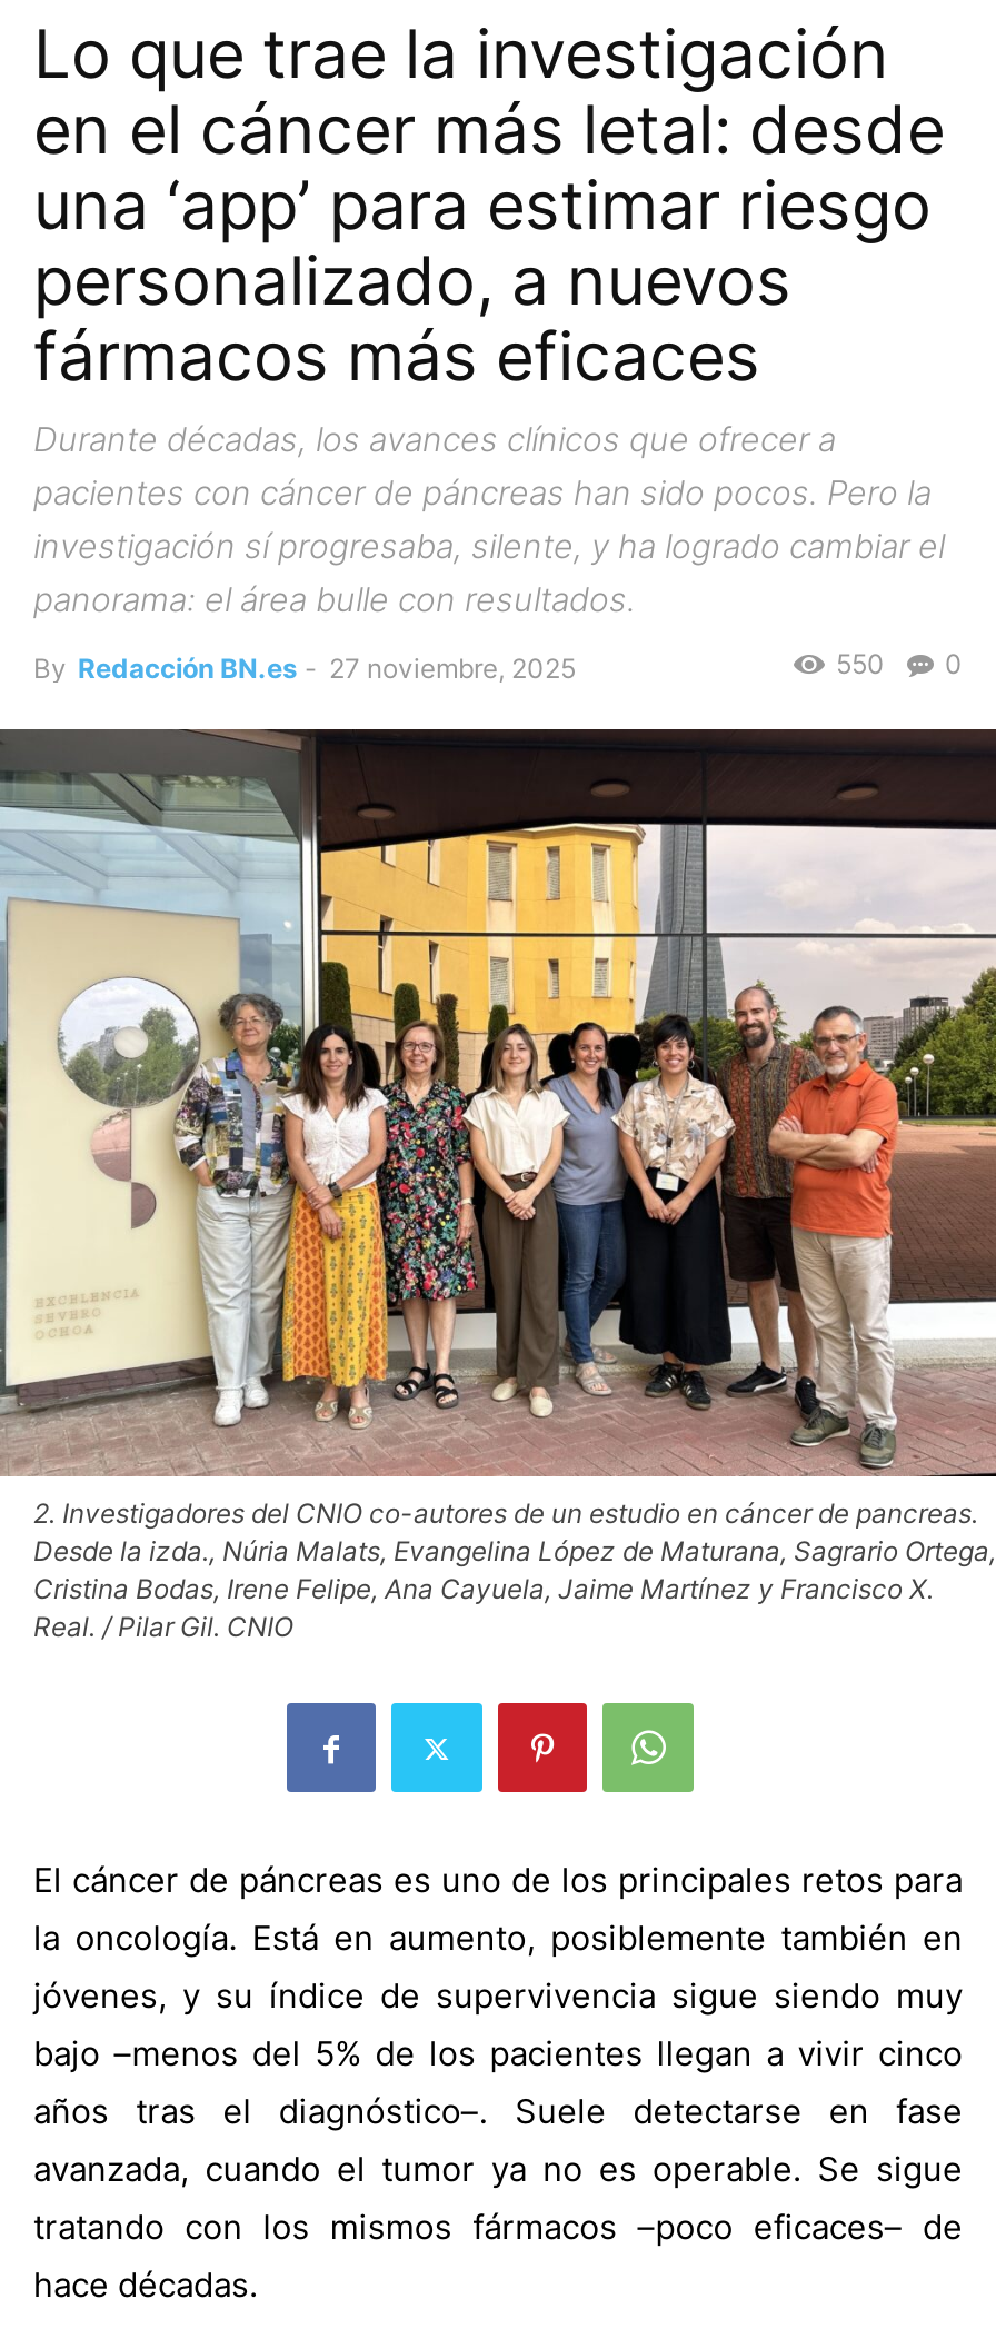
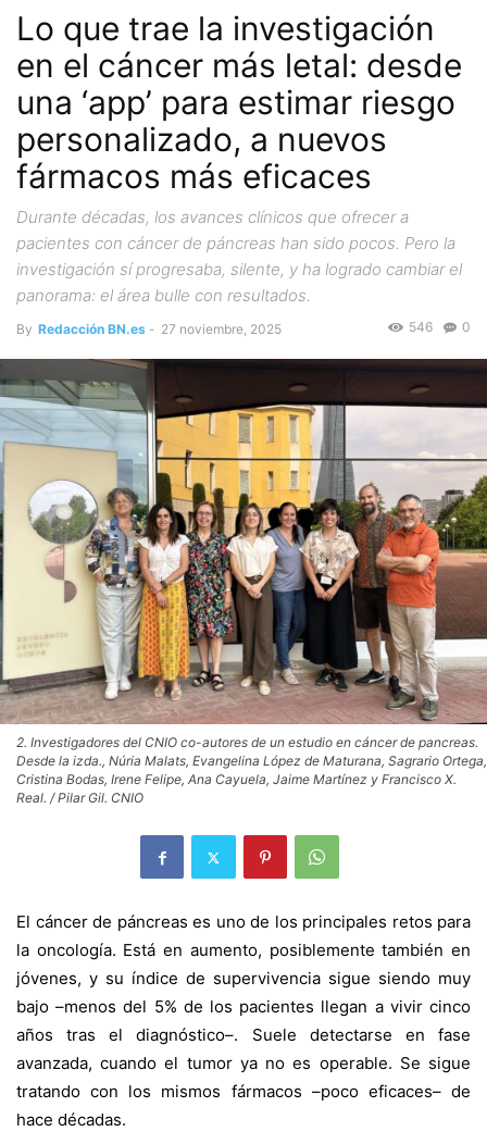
[836,647,963,680] 550 0 -> [409,319,471,335] 546 0

